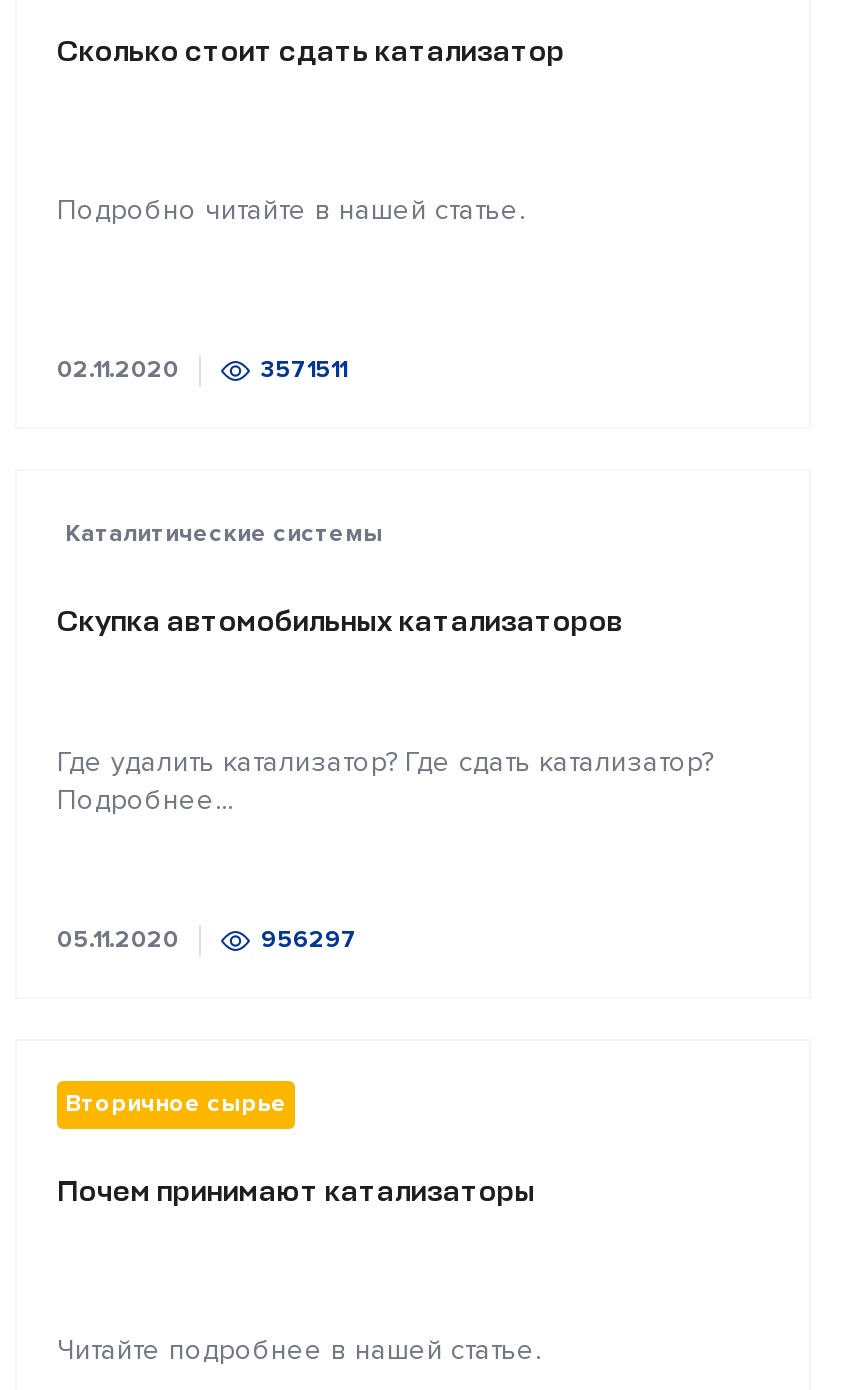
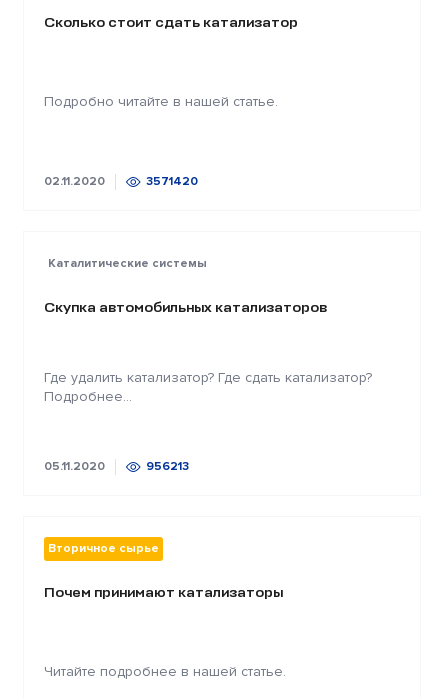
[261,355,347,385] 3571511 -> [146,174,198,189] 3571420
[261,925,357,955] 956297 -> [146,459,189,474] 956213

